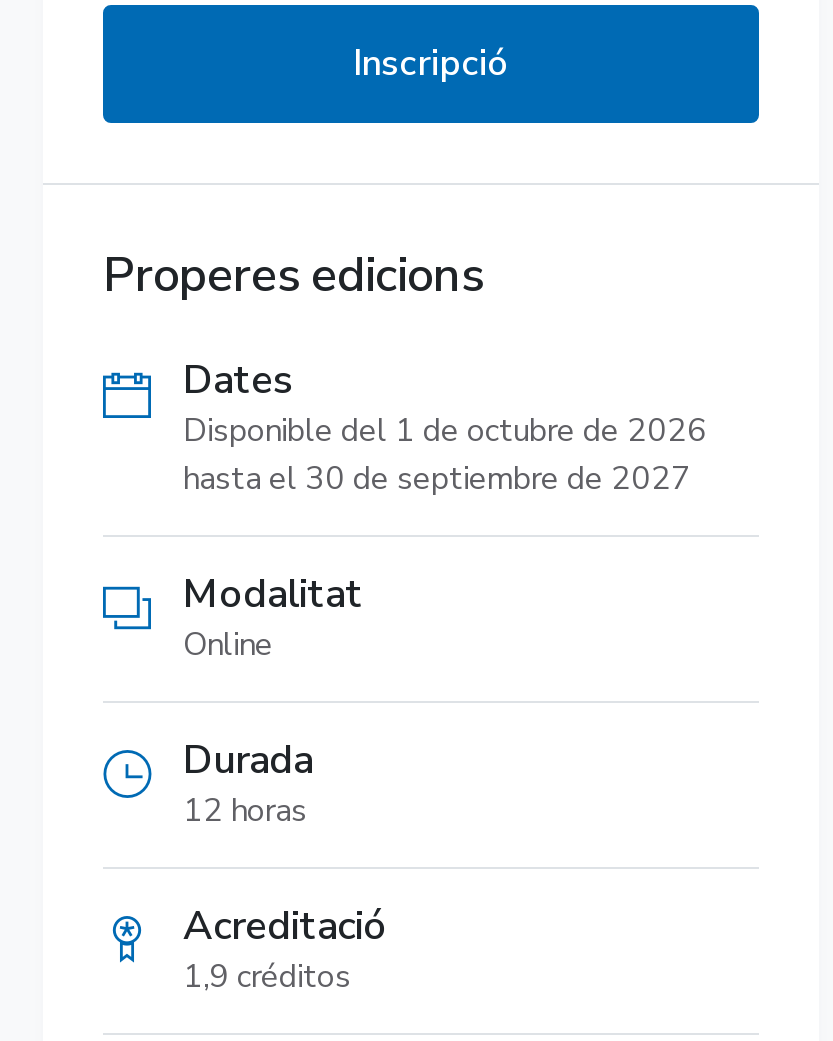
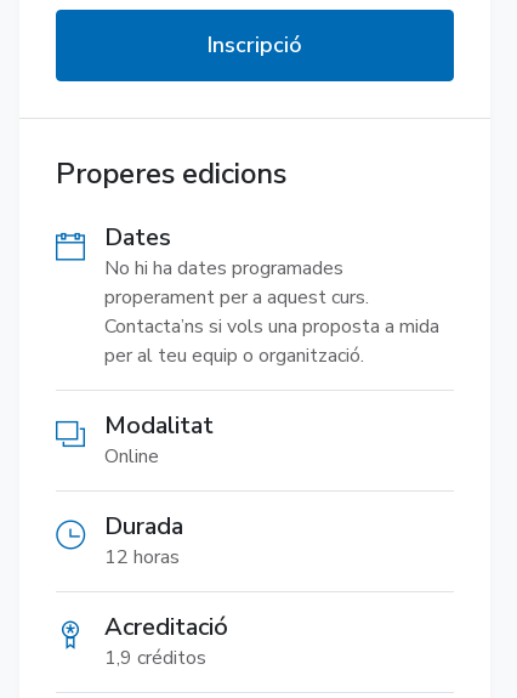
[183,410,707,502] Disponible del 1 de octubre de 2026 | hasta el 30 de septiembre de 2027 -> [104,255,439,370] No hi ha dates programades | properament per a aquest curs. | Contacta’ns si vols una proposta a mida | per al teu equip o organització.

